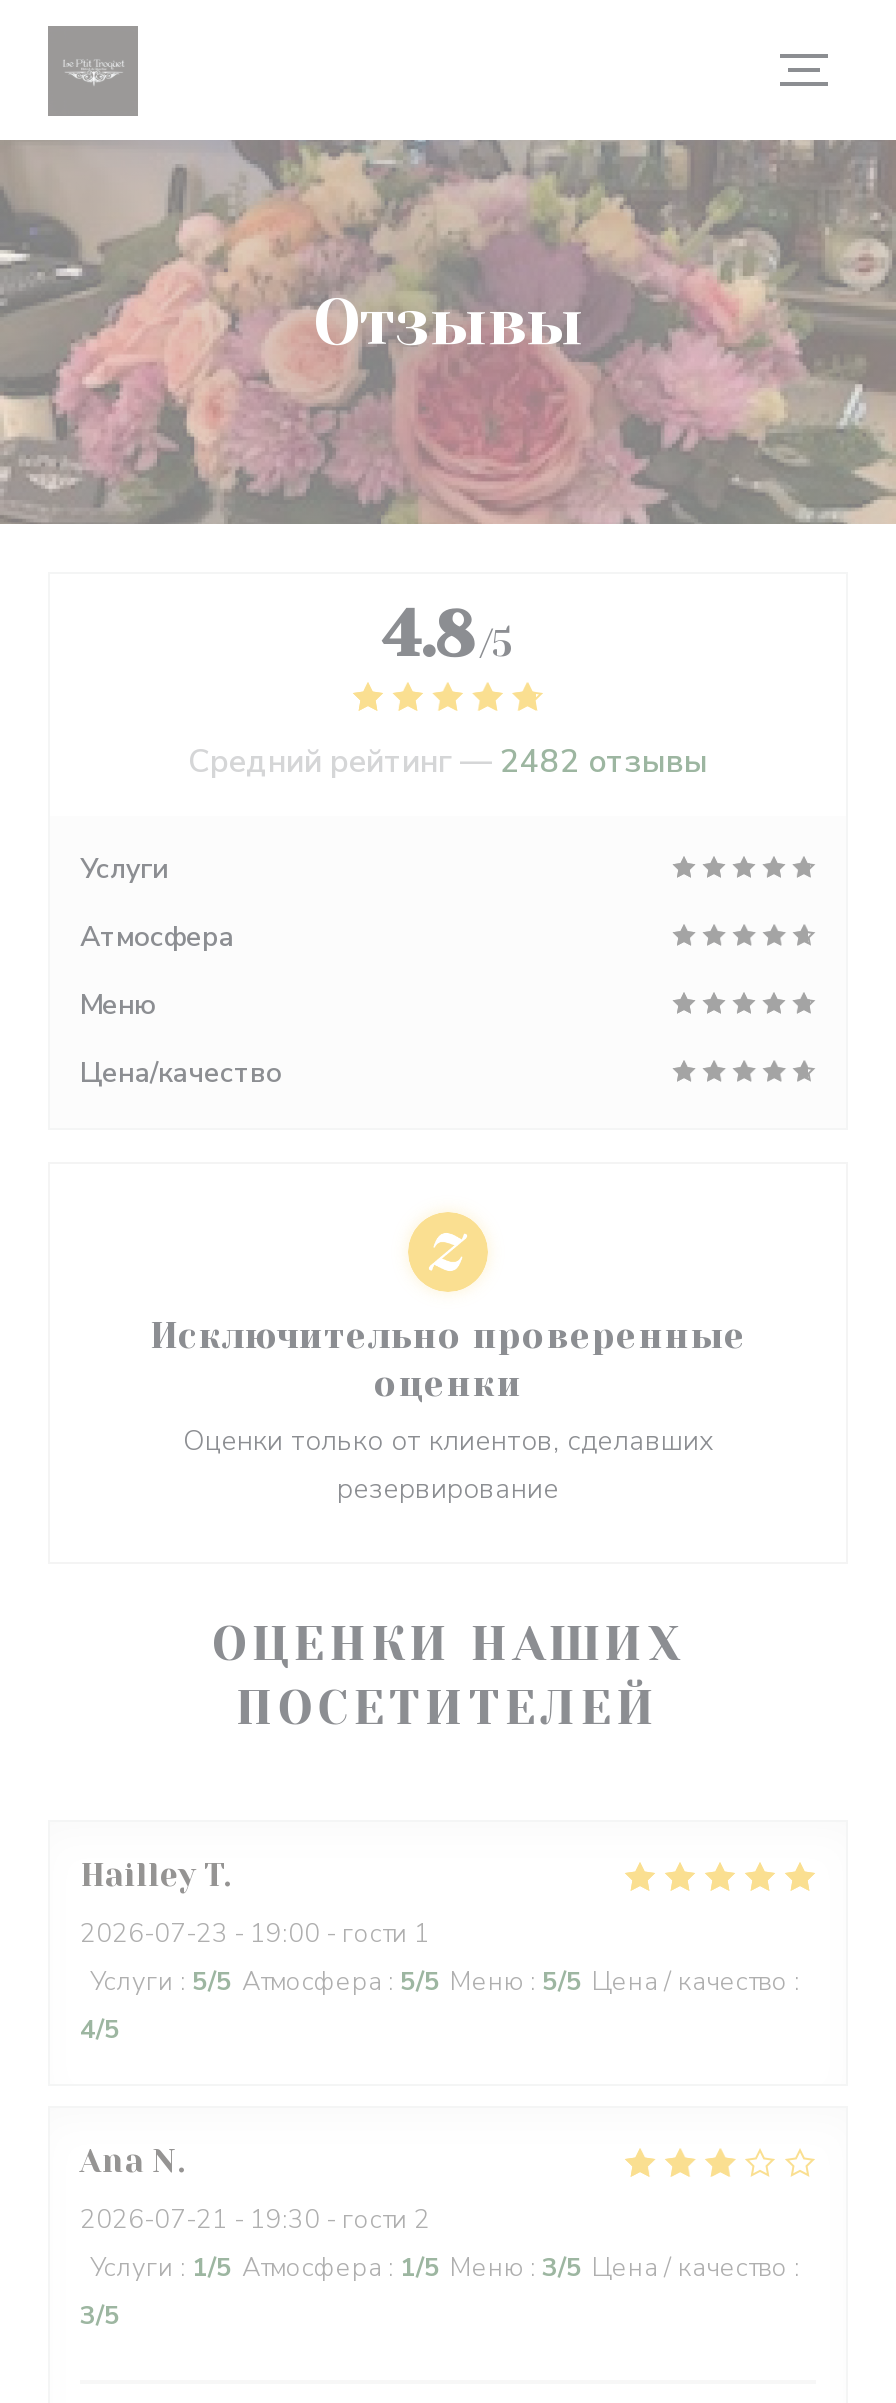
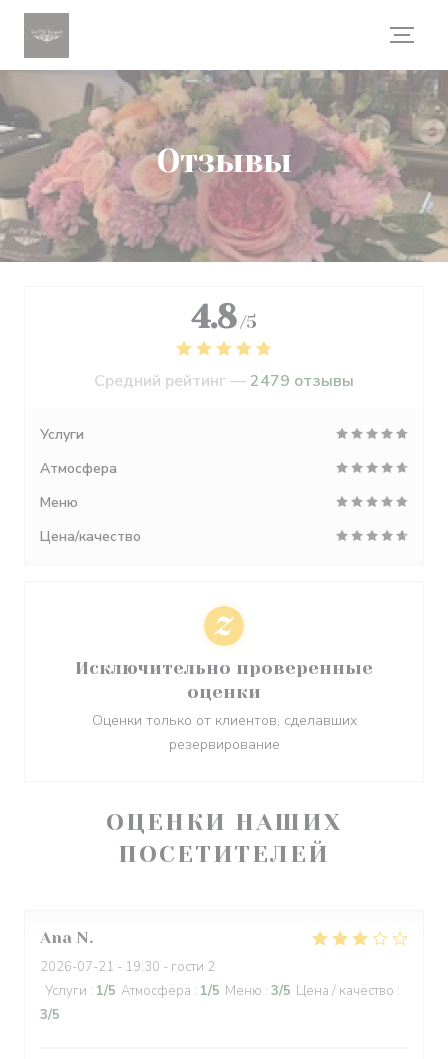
[188,740,708,784] Средний рейтинг — 2482 отзывы -> [94,370,354,392] Средний рейтинг — 2479 отзывы
[80,1856,800,2048] Hailley T | 2026-07-23 - 19:00 - гости 1 | Услуги: 5/5 Атмосфера: 5/5 Меню: 5/5 Цена / качество: | 4/5 -> none

